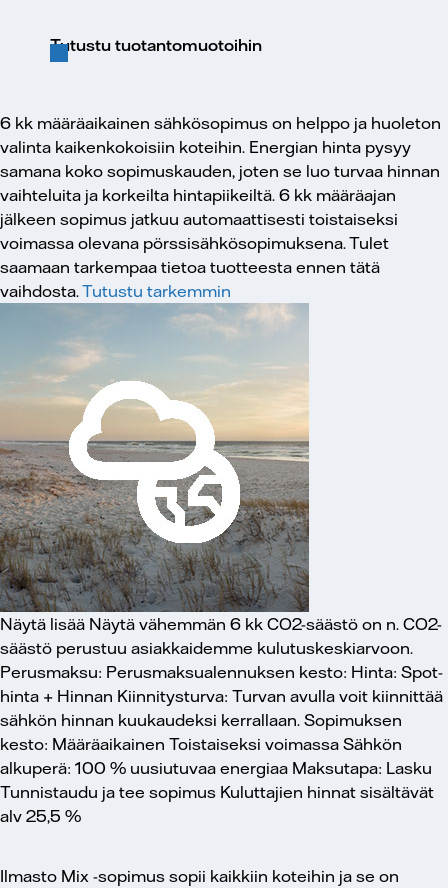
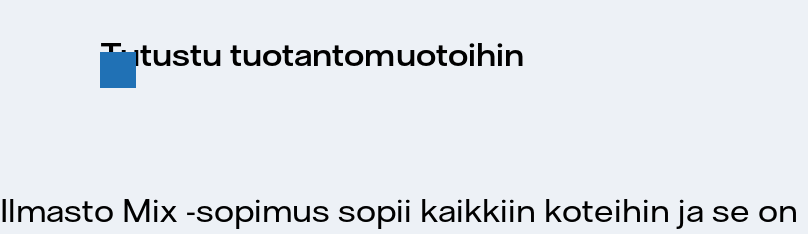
[0,113,441,301] 6 kk määräaikainen sähkösopimus on helppo ja huoleton | valinta kaikenkokoisiin koteihin. Energian hinta pysyy | samana koko sopimuskauden, joten se luo turvaa hinnan | vaihteluita ja korkeilta hintapiikeiltä. 6 kk määräajan | jälkeen sopimus jatkuu automaattisesti toistaiseksi | voimassa olevana pörssisähkösopimuksena. Tulet | saamaan tarkempaa tietoa tuotteesta ennen tätä | vaihdosta. Tutustu tarkemmin -> none
[0,303,443,826] [image] | Näytä lisää Näytä vähemmän 6 kk CO2-säästö on n. CO2- | säästö perustuu asiakkaidemme kulutuskeskiarvoon. | Perusmaksu: Perusmaksualennuksen kesto: Hinta: Spot- | hinta + Hinnan Kiinnitysturva: Turvan avulla voit kiinnittää | sähkön hinnan kuukaudeksi kerrallaan. Sopimuksen | kesto: Määräaikainen Toistaiseksi voimassa Sähkön | alkuperä: 100 % uusiutuvaa energiaa Maksutapa: Lasku | Tunnistaudu ja tee sopimus Kuluttajien hinnat sisältävät | alv 25,5 % -> none

